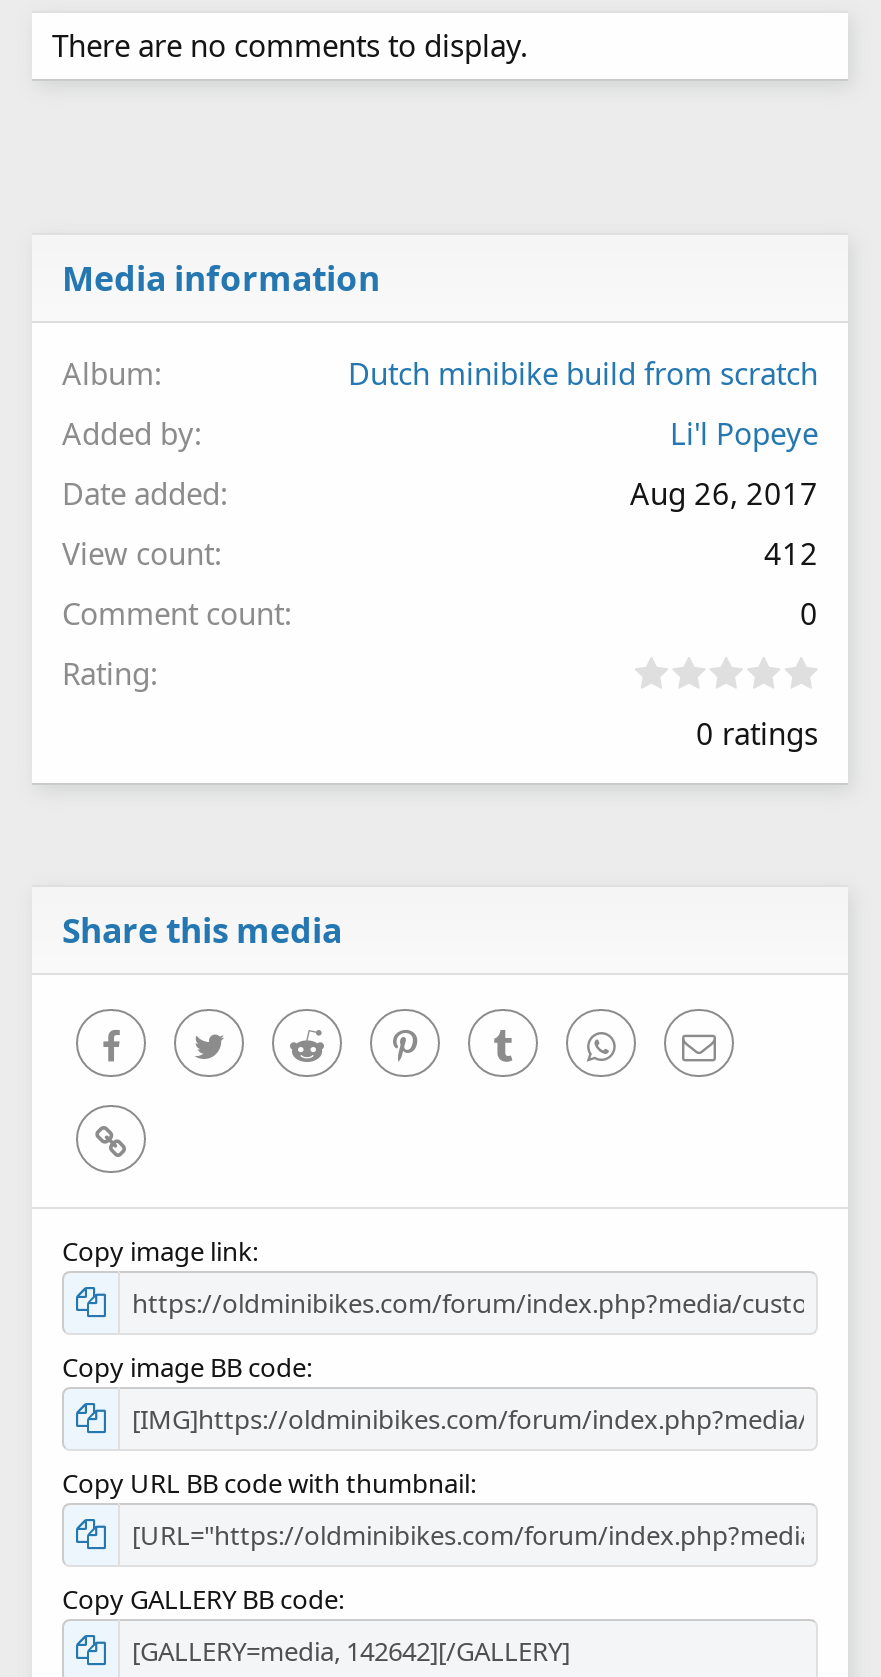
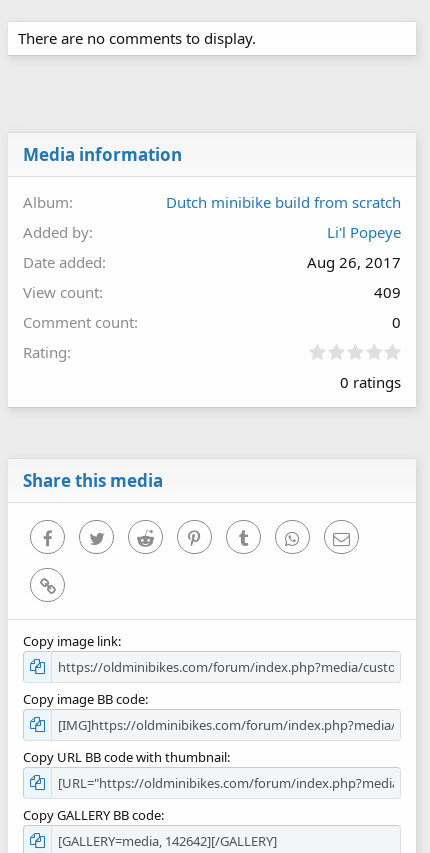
[764,533,818,573] 412 -> [374,282,401,302] 409

